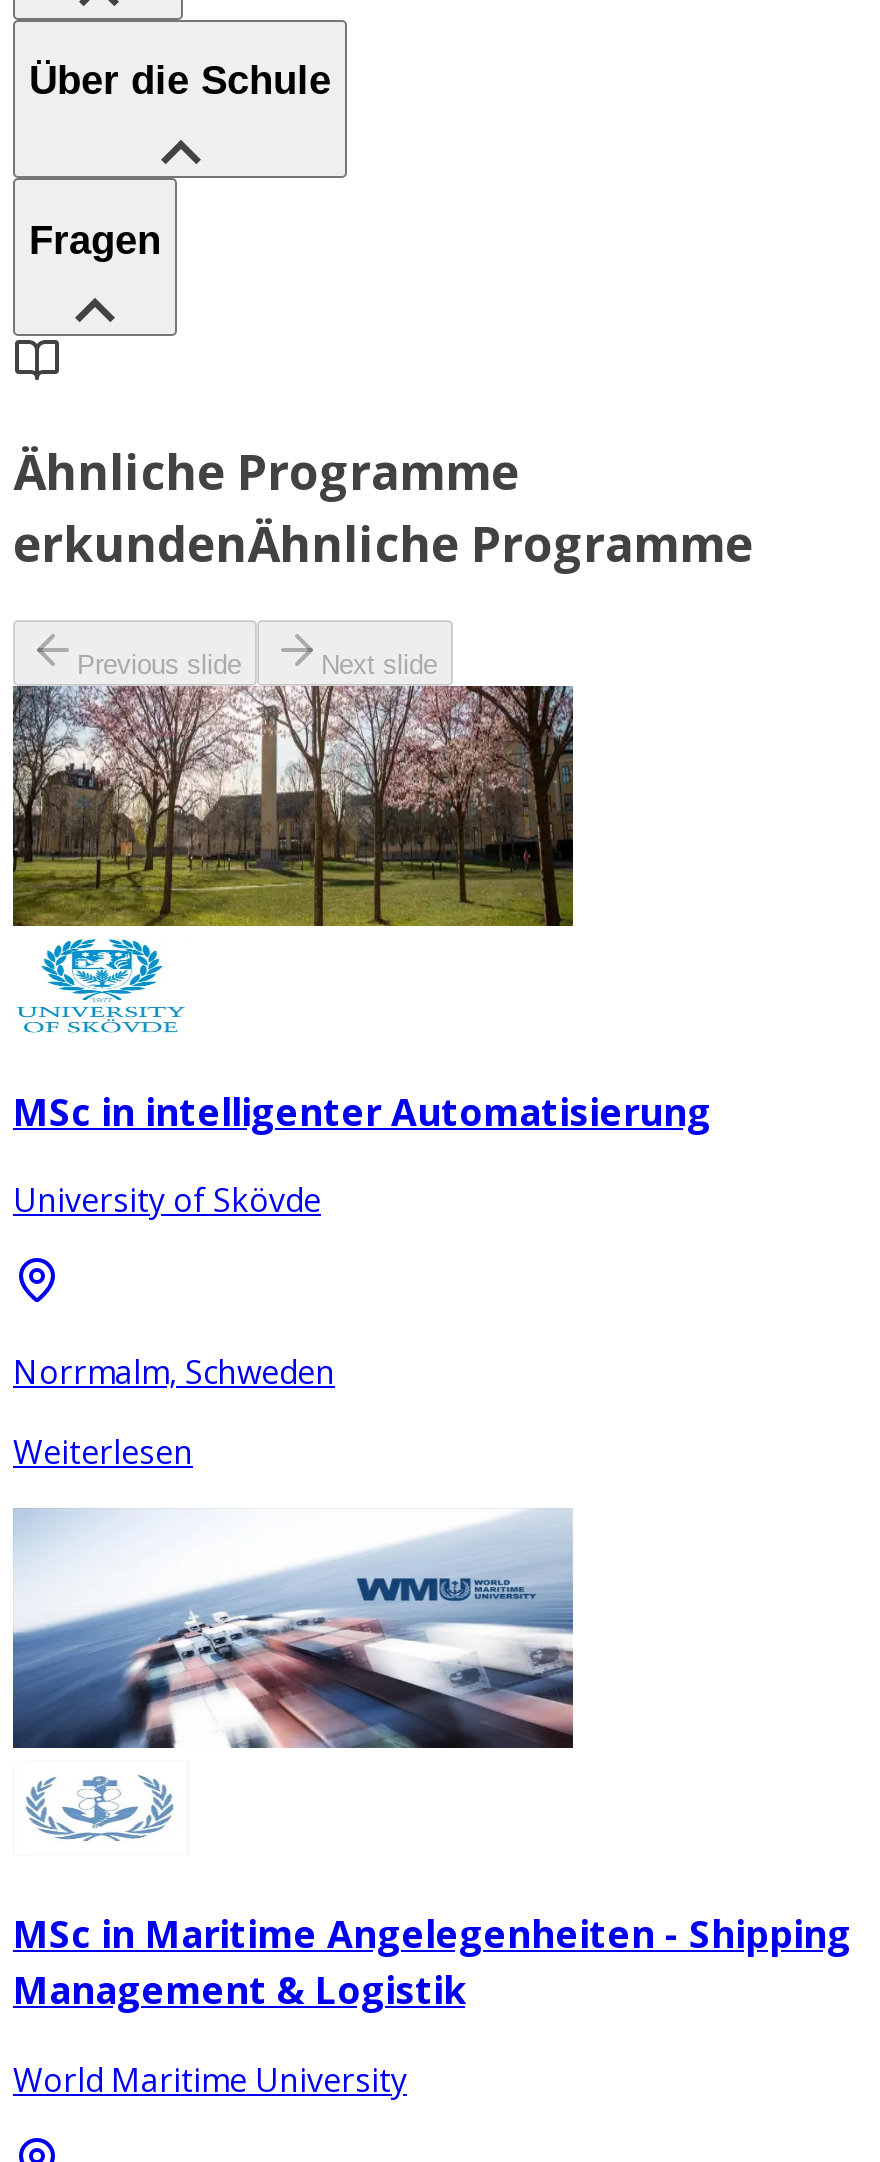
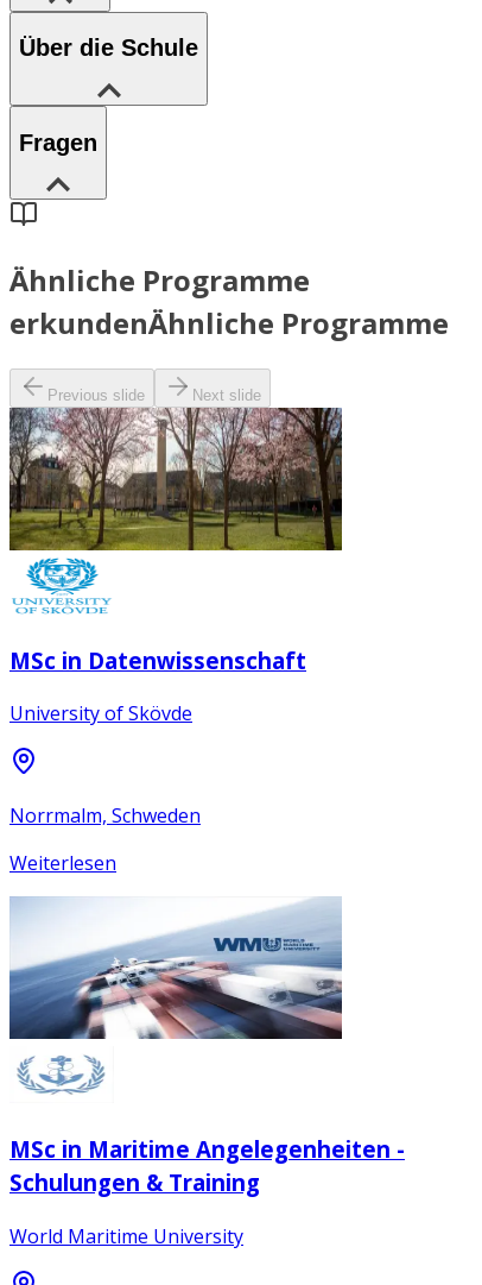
[13,1085,711,1135] MSc in intelligenter Automatisierung -> [9,645,306,675] MSc in Datenwissenschaft
[13,1908,851,2014] MSc in Maritime Angelegenheiten - Shipping | Management & Logistik -> [9,1134,405,1197] MSc in Maritime Angelegenheiten - | Schulungen & Training

